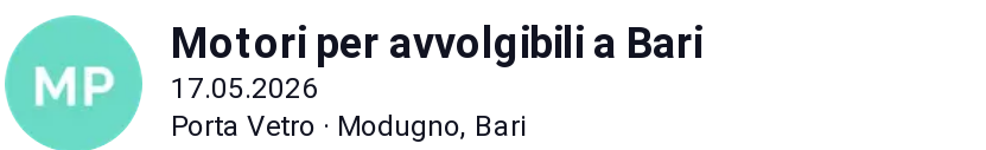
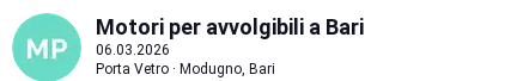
[171,72,318,105] 17.05.2026 -> [96,41,170,58] 06.03.2026

